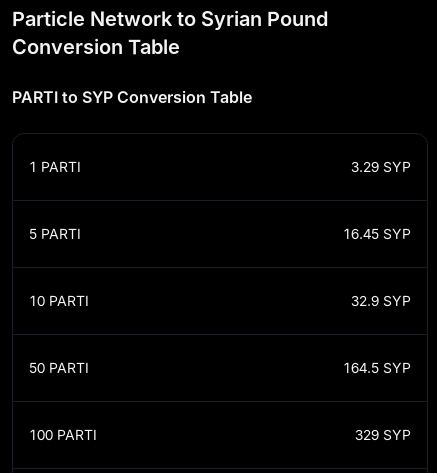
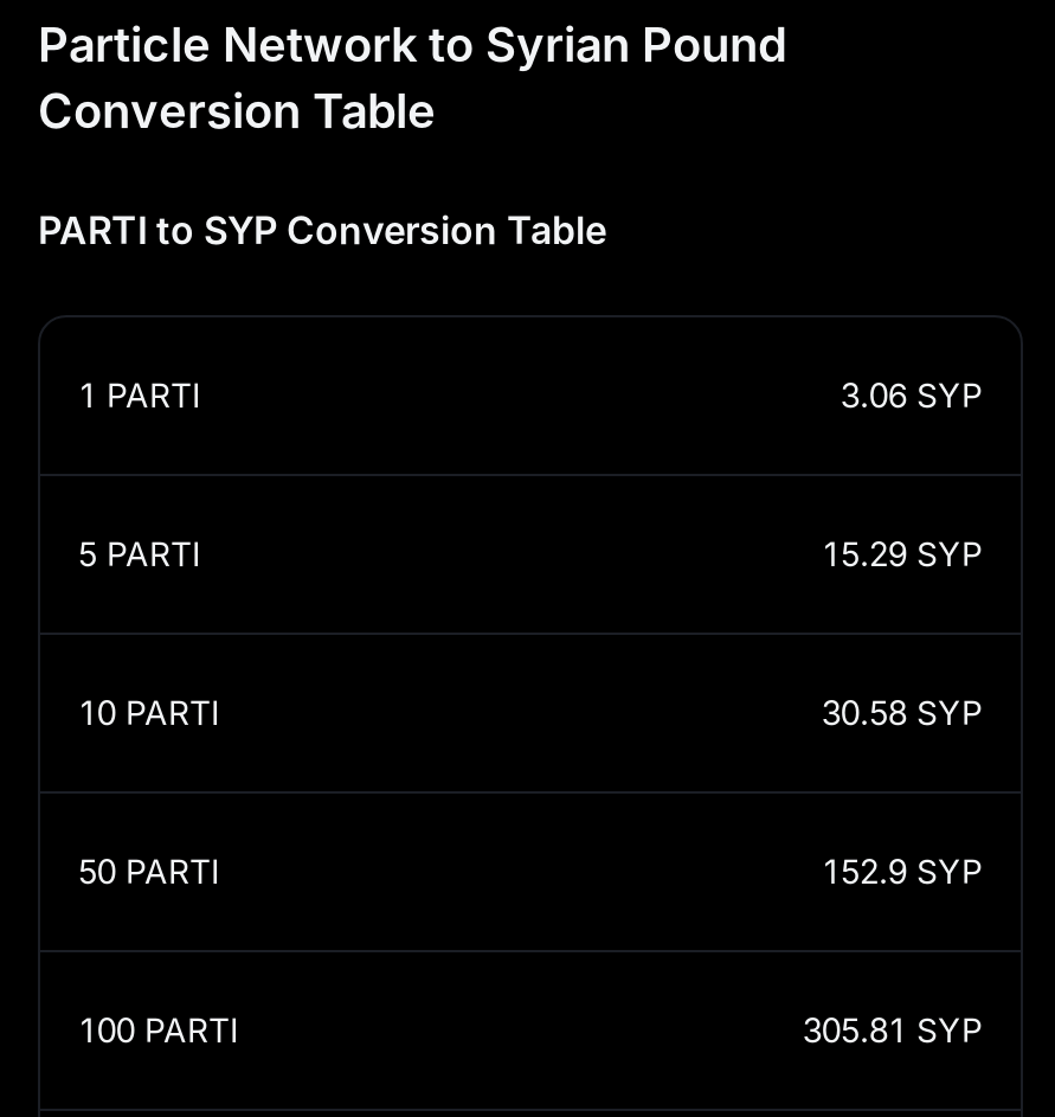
[351,158,411,175] 3.29 SYP -> [841,374,983,415] 3.06 SYP
[343,225,411,242] 16.45 SYP -> [822,533,983,573] 15.29 SYP
[351,292,411,309] 32.9 SYP -> [822,692,983,732] 30.58 SYP
[343,359,411,376] 164.5 SYP -> [822,850,983,891] 152.9 SYP
[355,426,411,443] 329 SYP -> [803,1009,983,1049] 305.81 SYP

